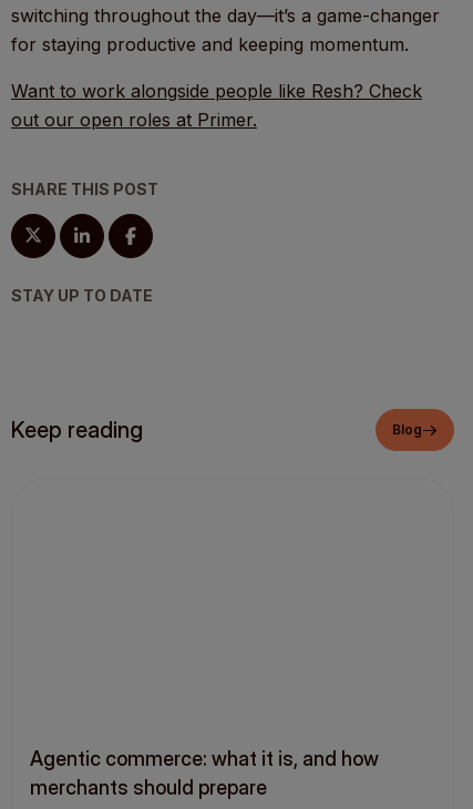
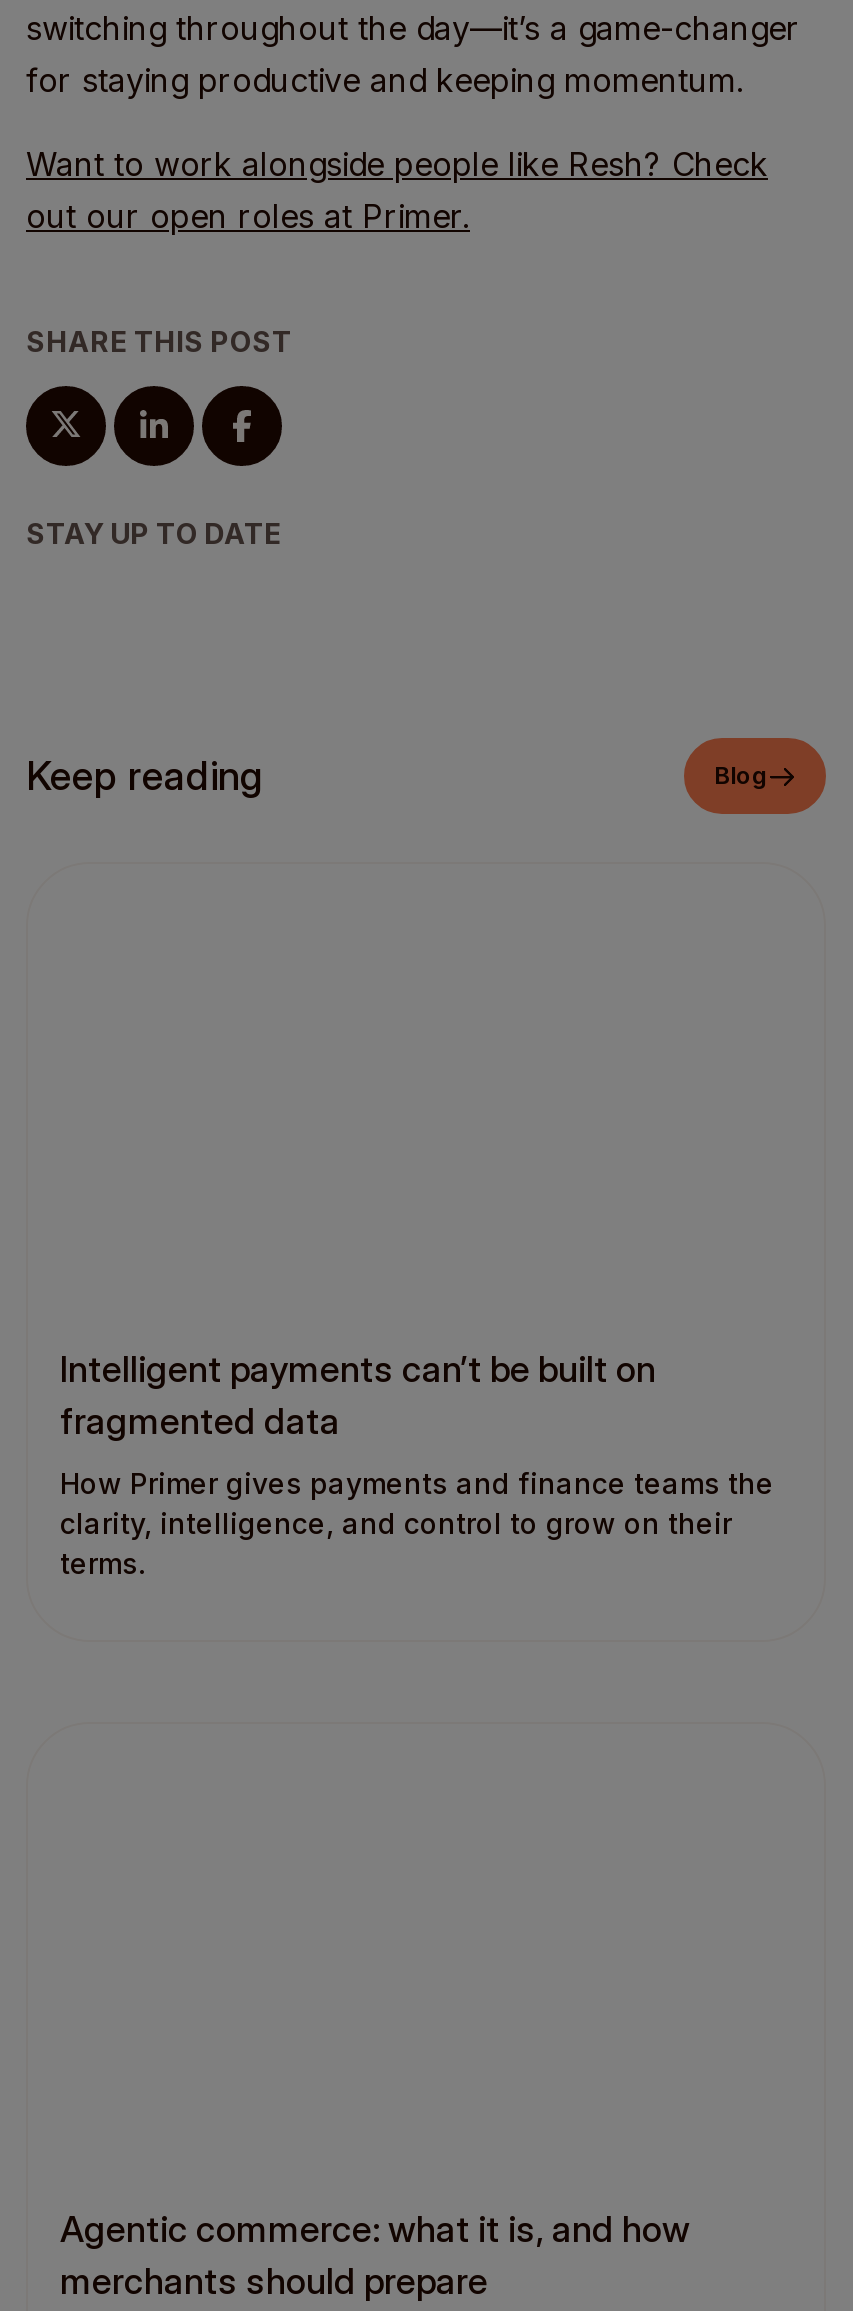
none -> [60,1348,774,1580] Intelligent payments can’t be built on | fragmented data | How Primer gives payments and finance teams the | clarity, intelligence, and control to grow on their | terms.

